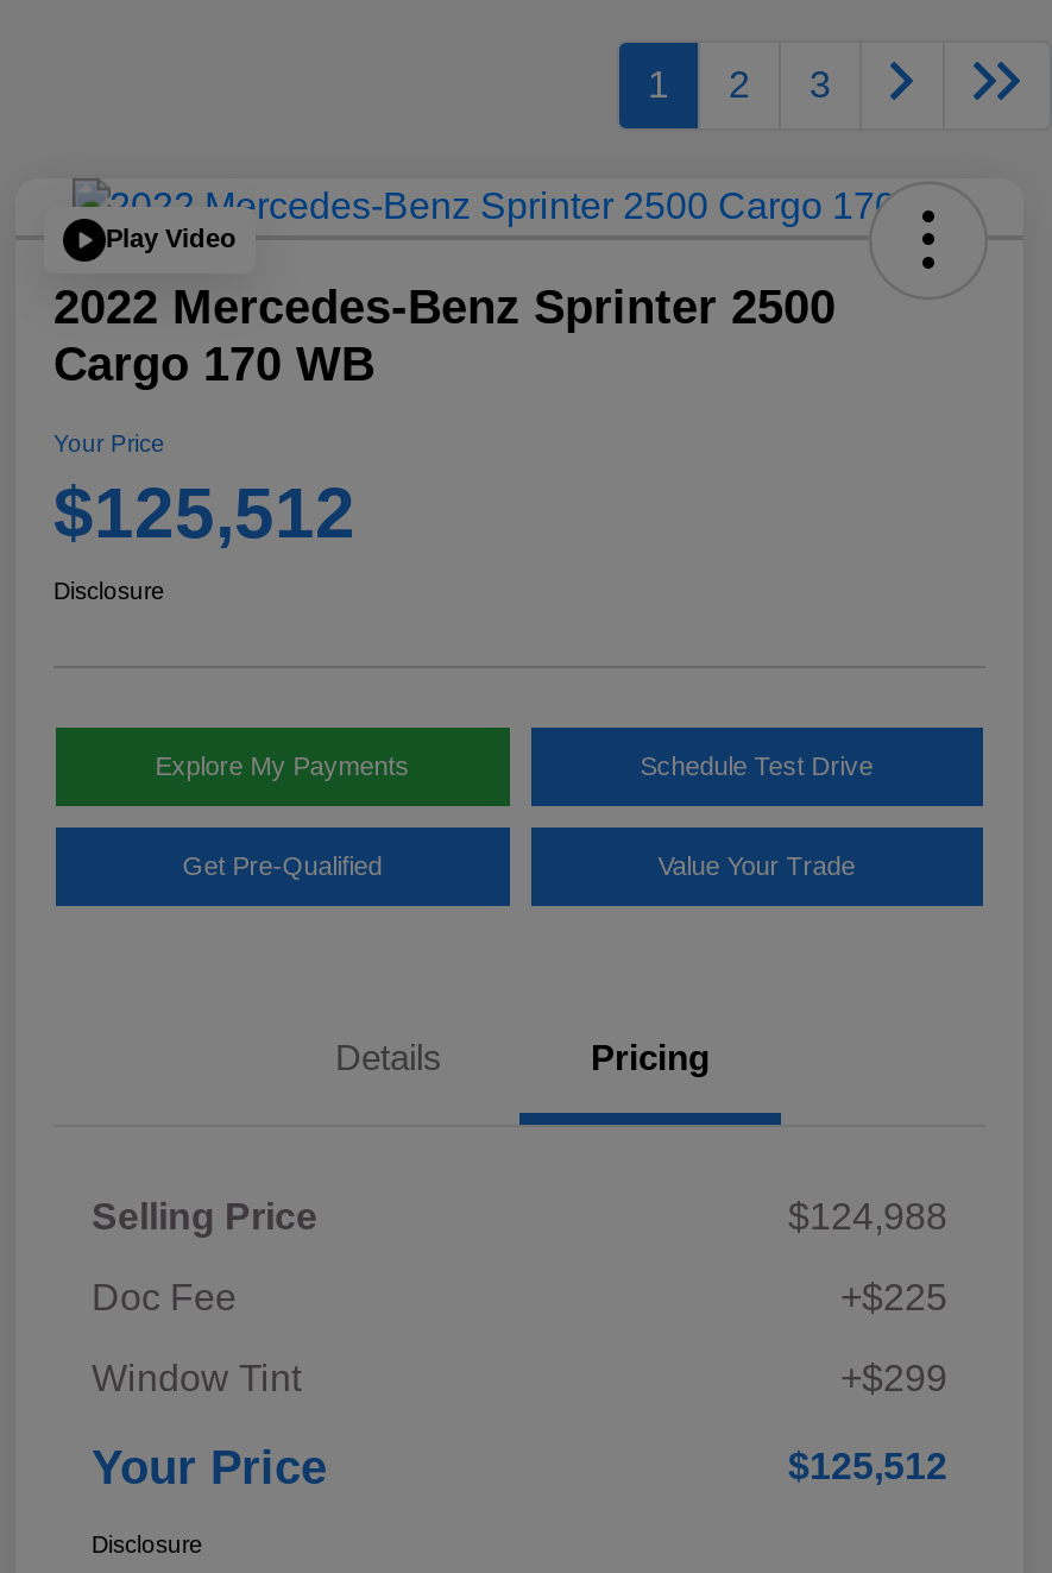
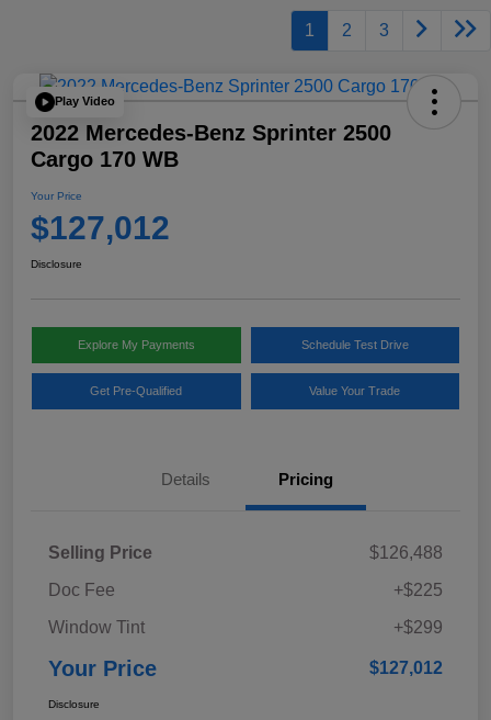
[53,473,355,551] $125,512 -> [31,209,170,246] $127,012
[788,1196,947,1236] $124,988 -> [369,543,443,562] $126,488
[788,1445,947,1486] $125,512 -> [369,658,443,677] $127,012

